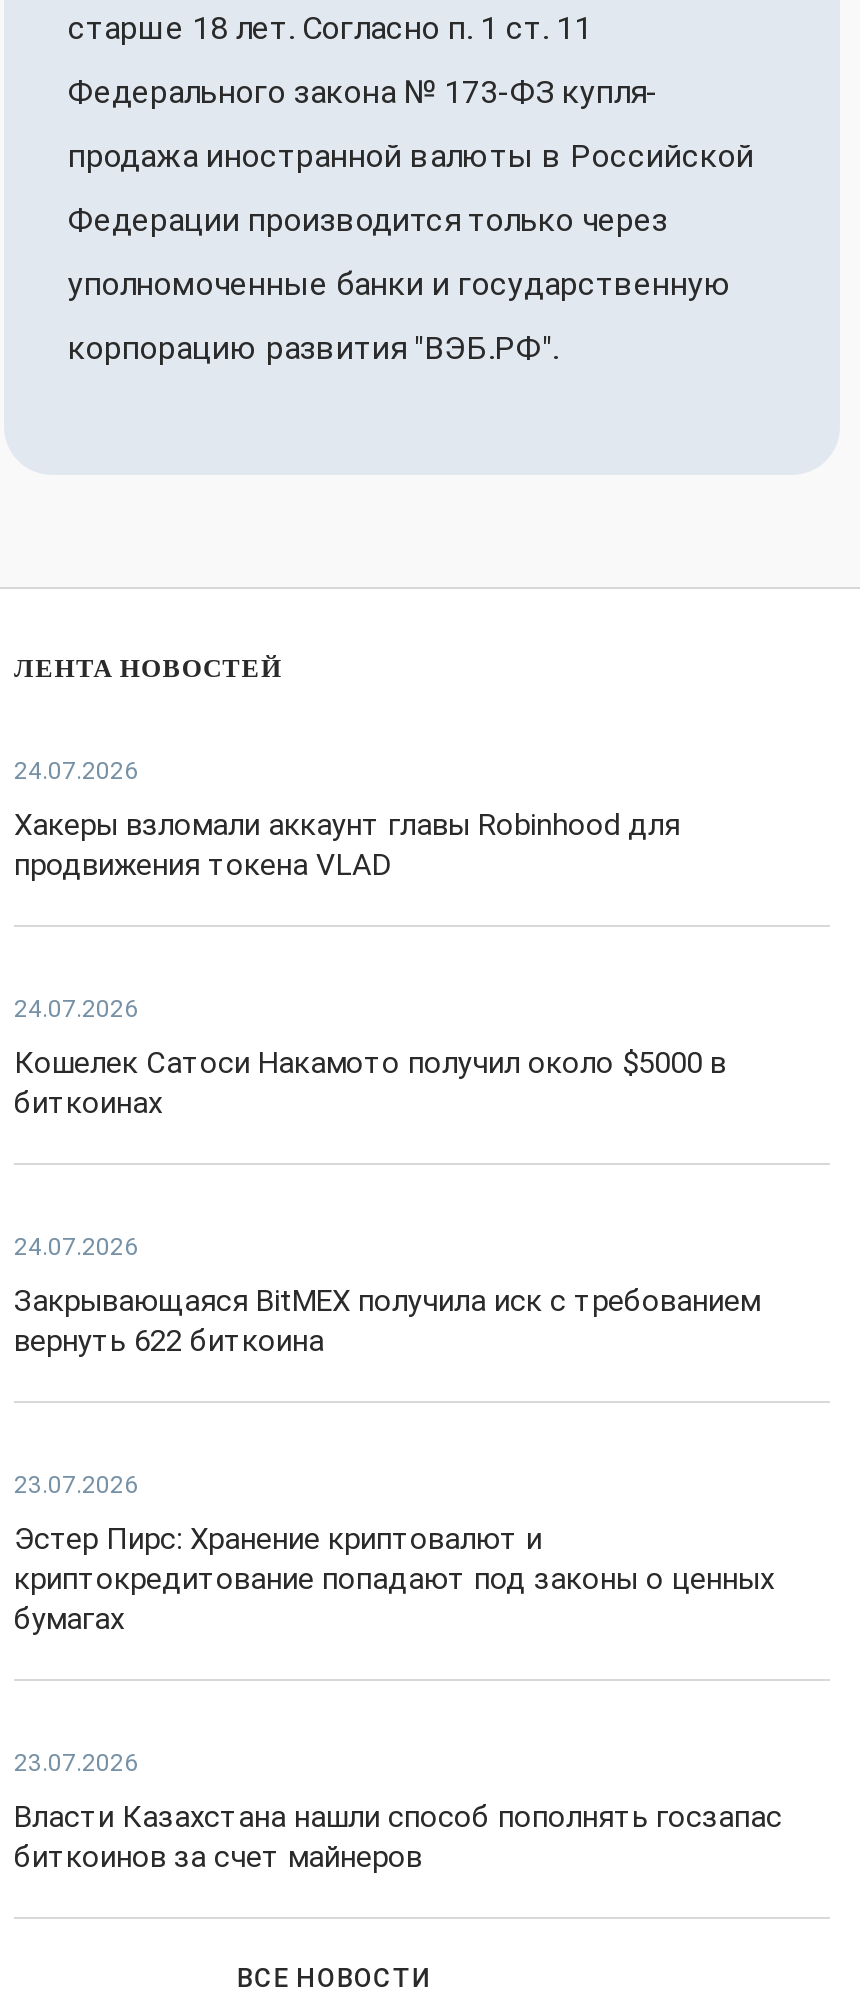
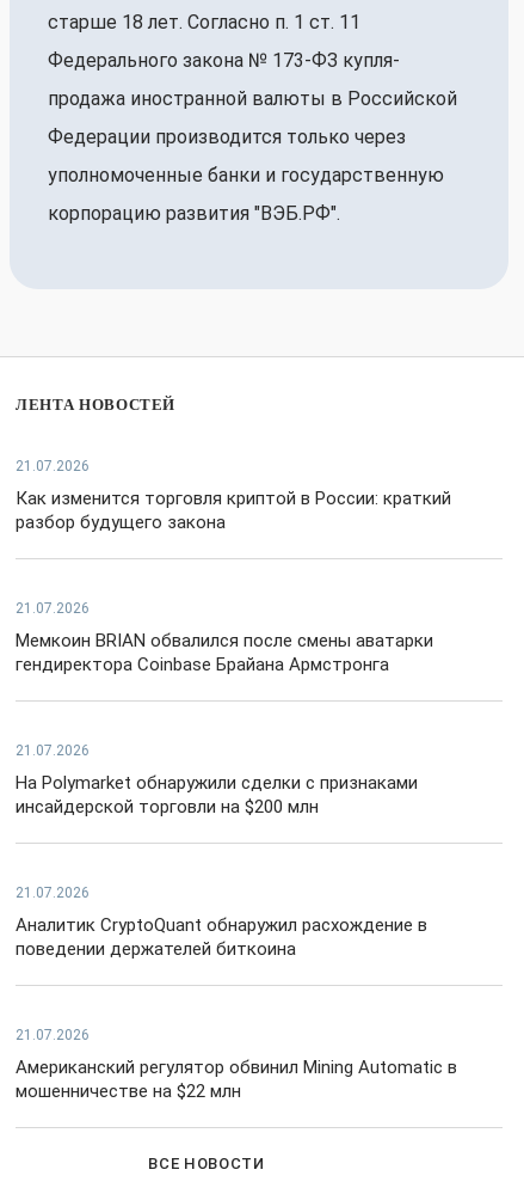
[14,757,138,785] 24.07.2026 -> [16,458,90,474] 21.07.2026
[14,807,680,883] Хакеры взломали аккаунт главы Robinhood для | продвижения токена VLAD -> [16,487,451,533] Как изменится торговля криптой в России: краткий | разбор будущего закона
[14,995,138,1023] 24.07.2026 -> [16,600,90,616] 21.07.2026
[14,1045,726,1121] Кошелек Сатоси Накамото получил около $5000 в | биткоинах -> [16,630,433,675] Мемкоин BRIAN обвалился после смены аватарки | гендиректора Coinbase Брайана Армстронга
[14,1233,138,1261] 24.07.2026 -> [16,742,90,759] 21.07.2026
[14,1283,760,1359] Закрывающаяся BitMEX получила иск с требованием | вернуть 622 биткоина -> [16,772,418,817] На Polymarket обнаружили сделки с признаками | инсайдерской торговли на $200 млн
[14,1471,138,1499] 23.07.2026 -> [16,884,90,901] 21.07.2026
[14,1521,774,1637] Эстер Пирс: Хранение криптовалют и | криптокредитование попадают под законы о ценных | бумагах -> [16,914,427,959] Аналитик CryptoQuant обнаружил расхождение в | поведении держателей биткоина
[14,1749,138,1777] 23.07.2026 -> [16,1026,90,1043] 21.07.2026
[14,1799,782,1875] Власти Казахстана нашли способ пополнять госзапас | биткоинов за счет майнеров -> [16,1056,457,1102] Американский регулятор обвинил Mining Automatic в | мошенничестве на $22 млн

